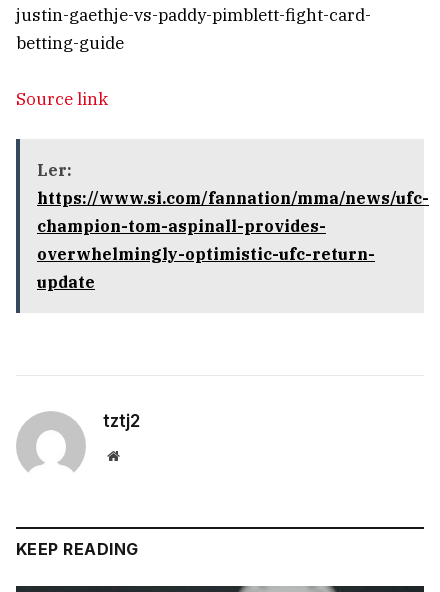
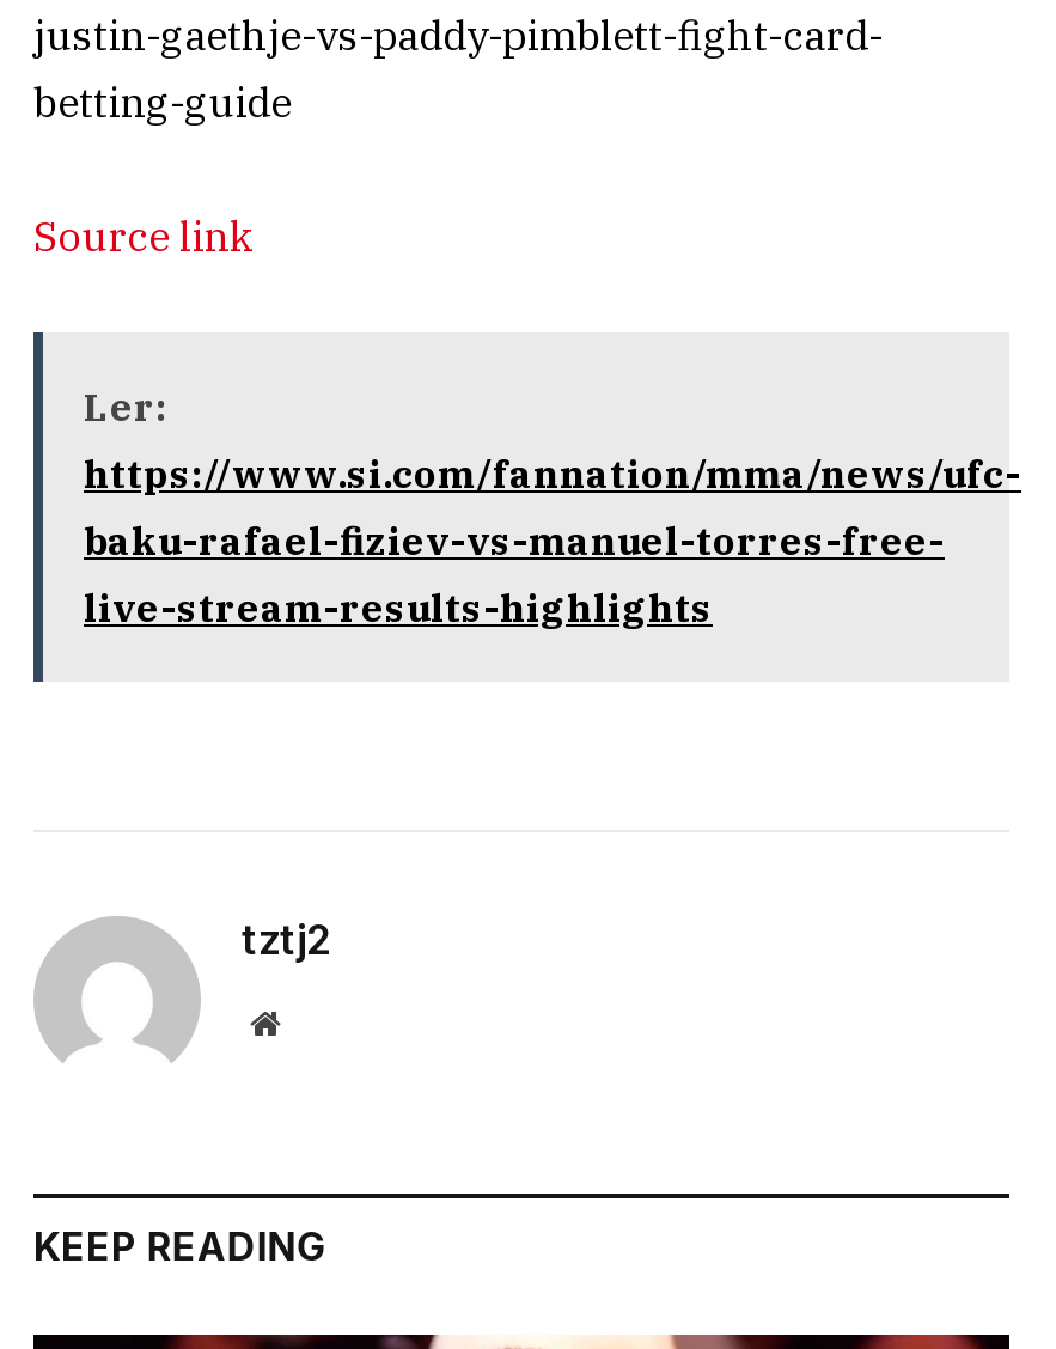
[37,216,375,292] champion-tom-aspinall-provides- | overwhelmingly-optimistic-ufc-return- | update -> [84,516,945,631] baku-rafael-fiziev-vs-manuel-torres-free- | live-stream-results-highlights

